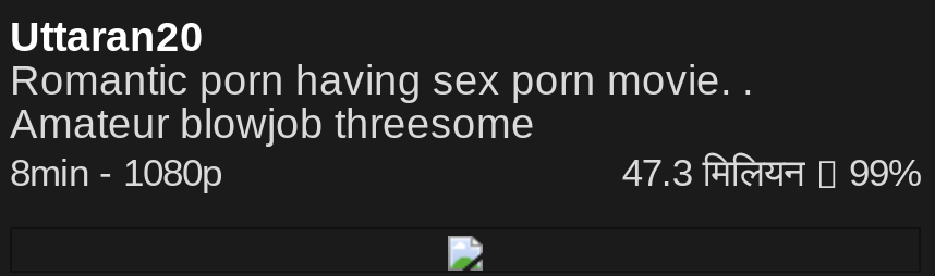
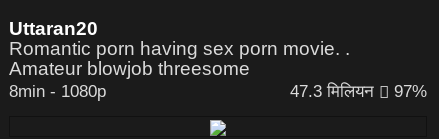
[622,151,921,194] 47.3 मिलियन 99% -> [290,81,427,101] 47.3 मिलियन 97%

